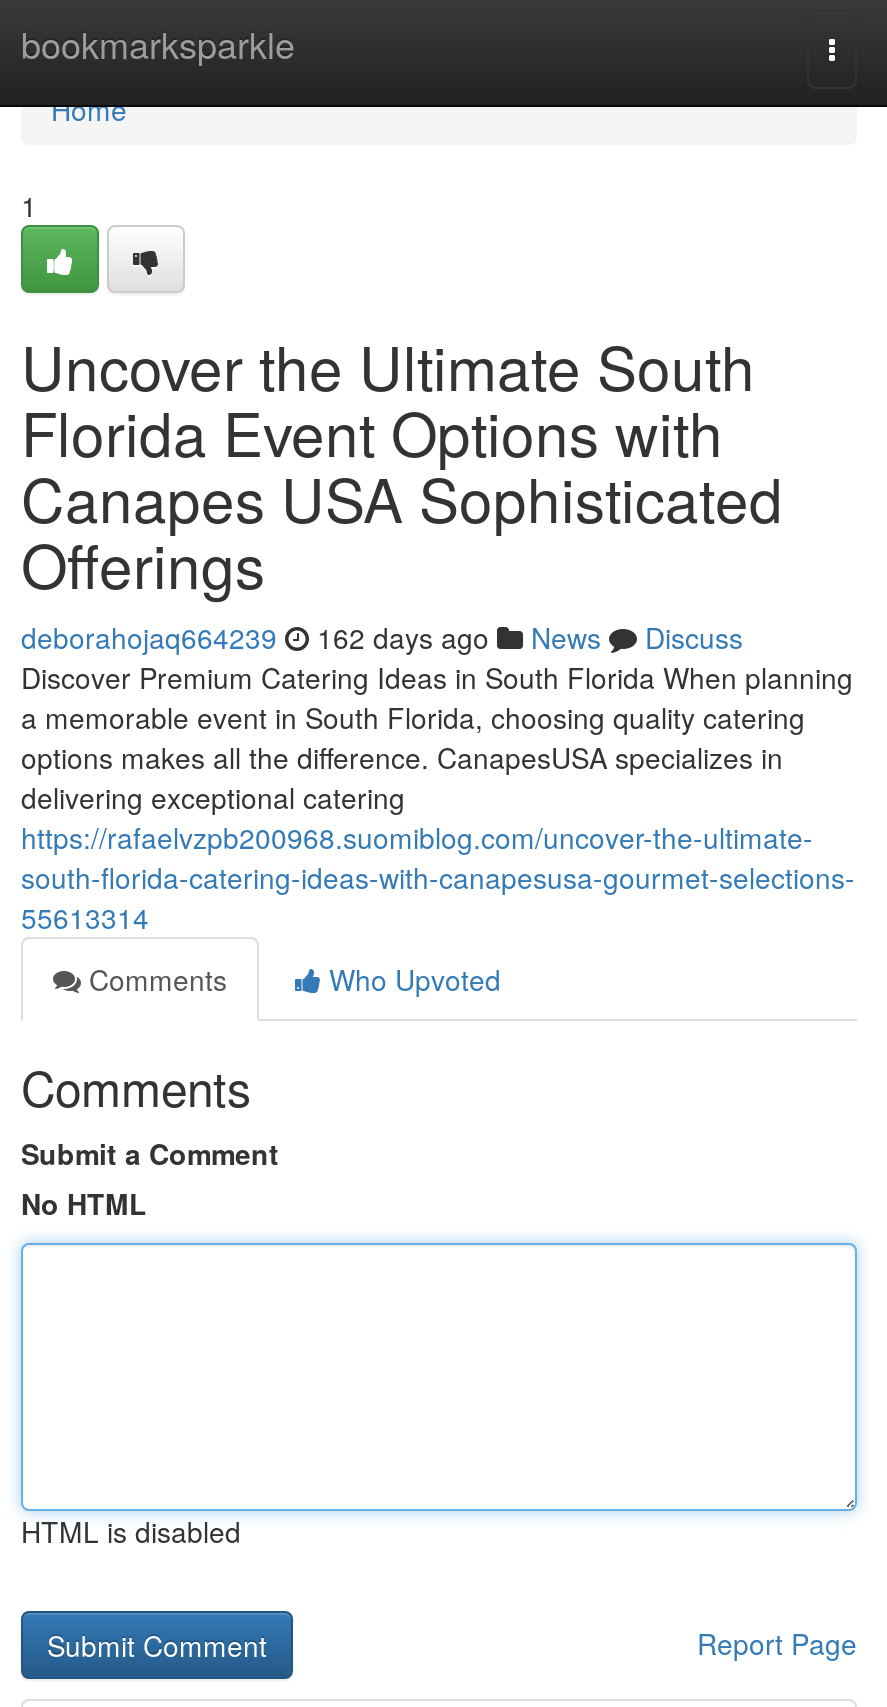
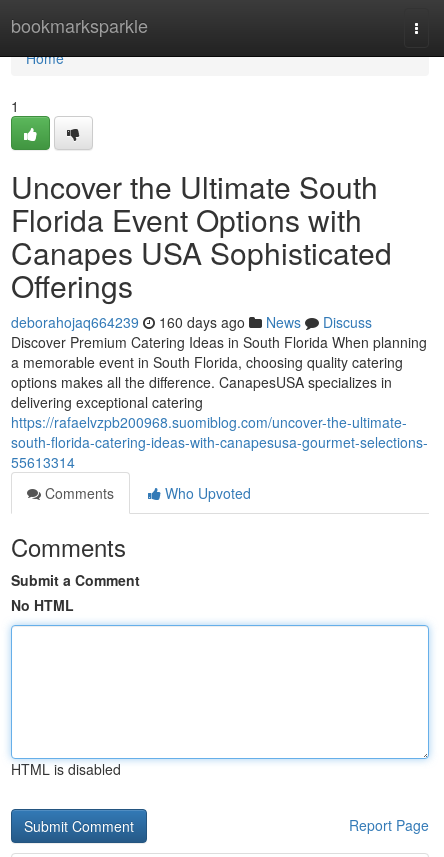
[21,617,743,657] deborahojaq664239 162 days ago News Discuss -> [11,312,372,332] deborahojaq664239 160 days ago News Discuss

